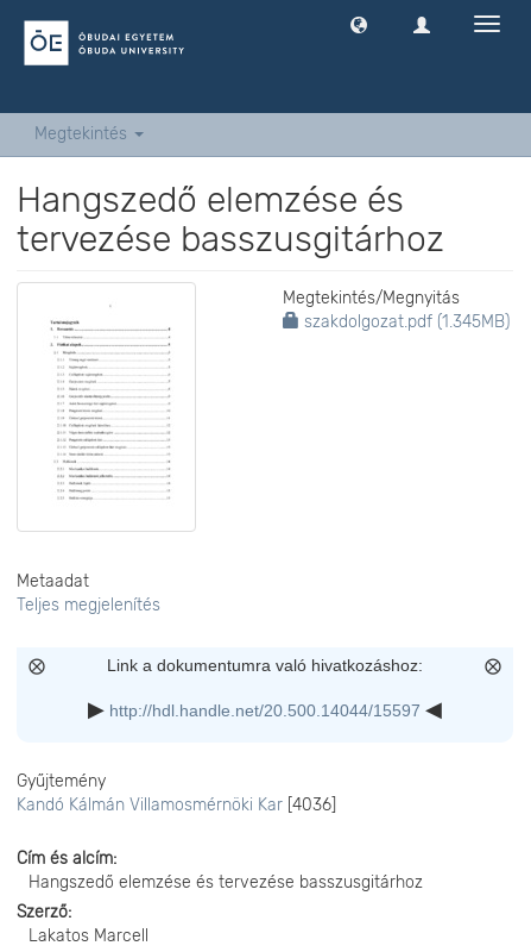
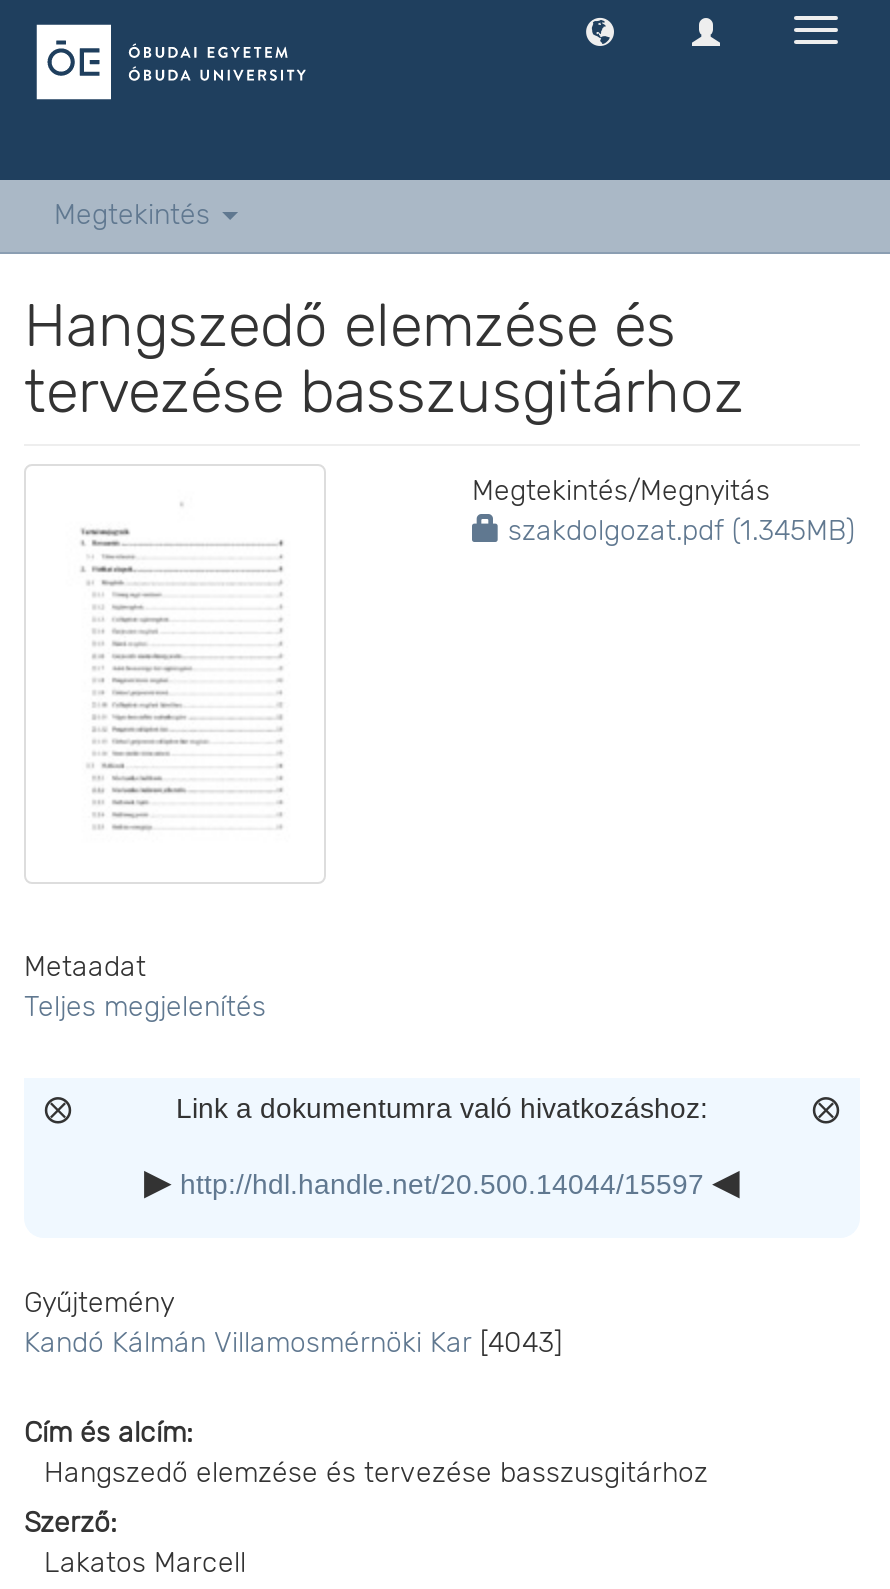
[17,795,336,815] Kandó Kálmán Villamosmérnöki Kar [4036] -> [24,1326,562,1360] Kandó Kálmán Villamosmérnöki Kar [4043]

